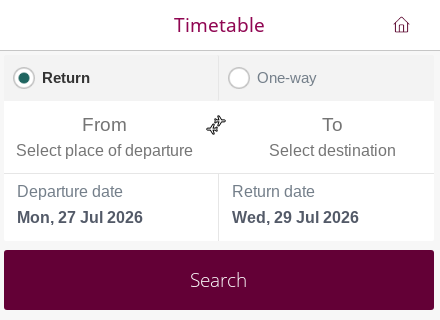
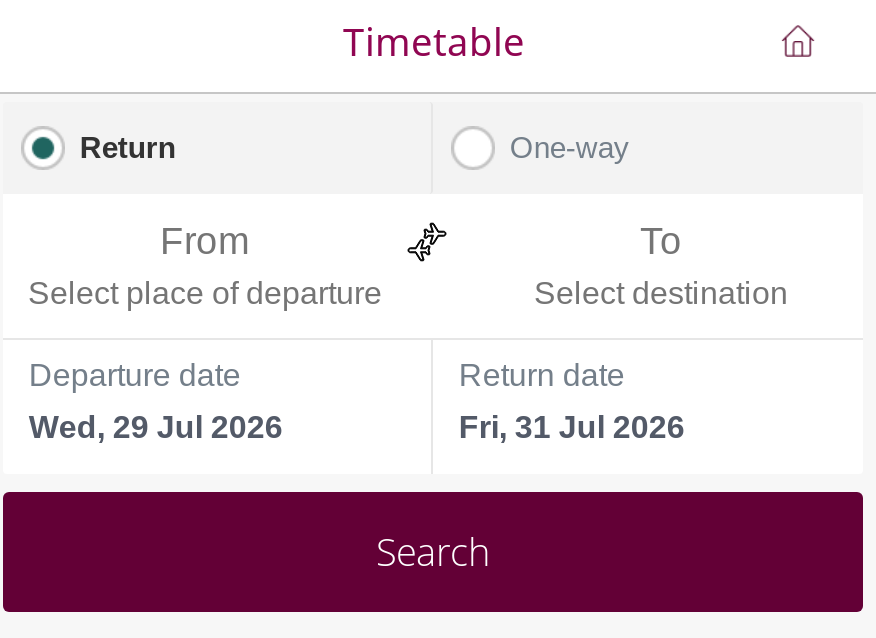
[17,209,143,226] Mon, 27 Jul 2026 -> [29,410,283,444] Wed, 29 Jul 2026
[232,209,359,226] Wed, 29 Jul 2026 -> [459,410,685,444] Fri, 31 Jul 2026

